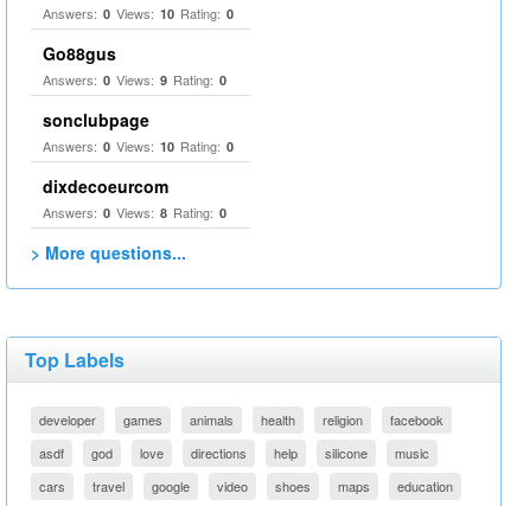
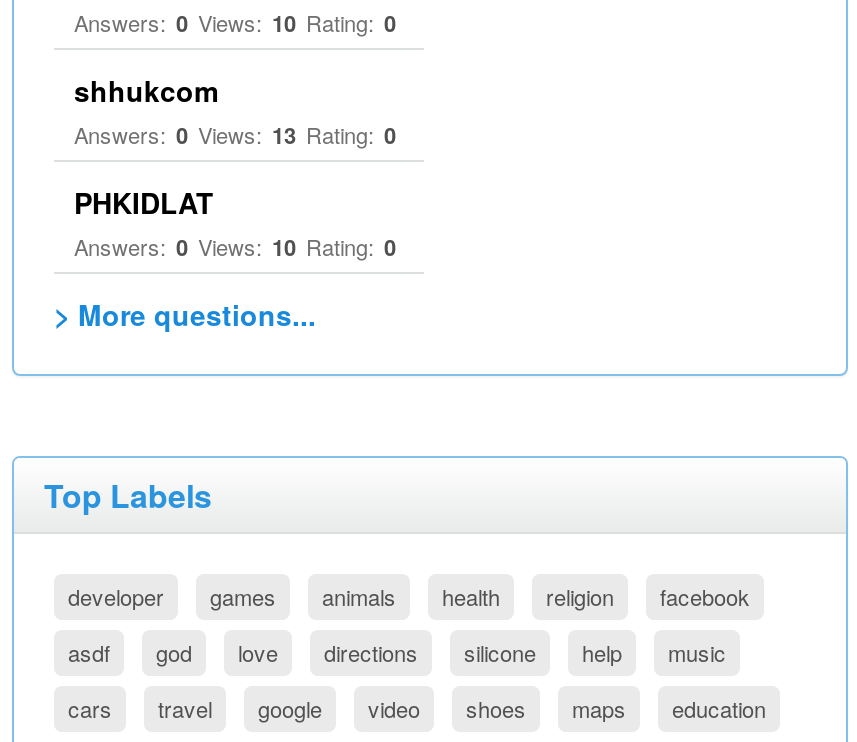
[43,41,226,89] Go88gus | Answers: 0 Views: 9 Rating: 0 -> [74,70,396,150] shhukcom | Answers: 0 Views: 13 Rating: 0
[43,108,149,132] sonclubpage -> [74,182,214,222] PHKIDLAT
[43,174,226,222] dixdecoeurcom | Answers: 0 Views: 8 Rating: 0 -> none
moved [325,443,368,462] -> [464,636,536,668]: silicone

